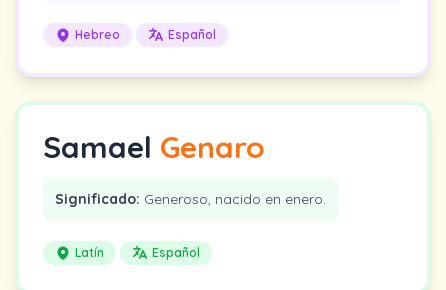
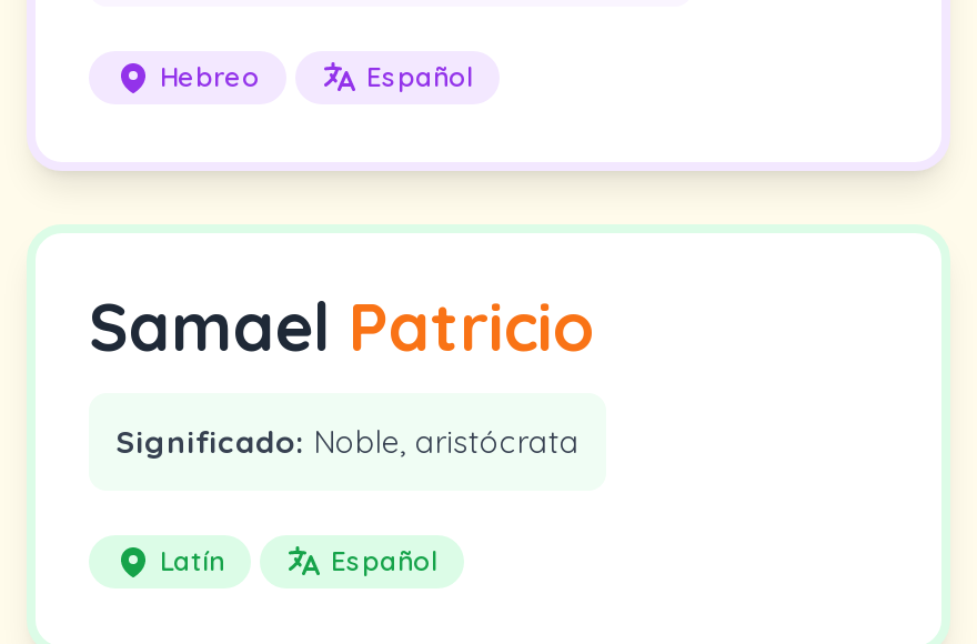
[43,128,265,166] Samael Genaro -> [89,284,595,369] Samael Patricio
[55,190,326,208] Significado: Generoso, nacido en enero. -> [115,422,580,462] Significado: Noble, aristócrata

